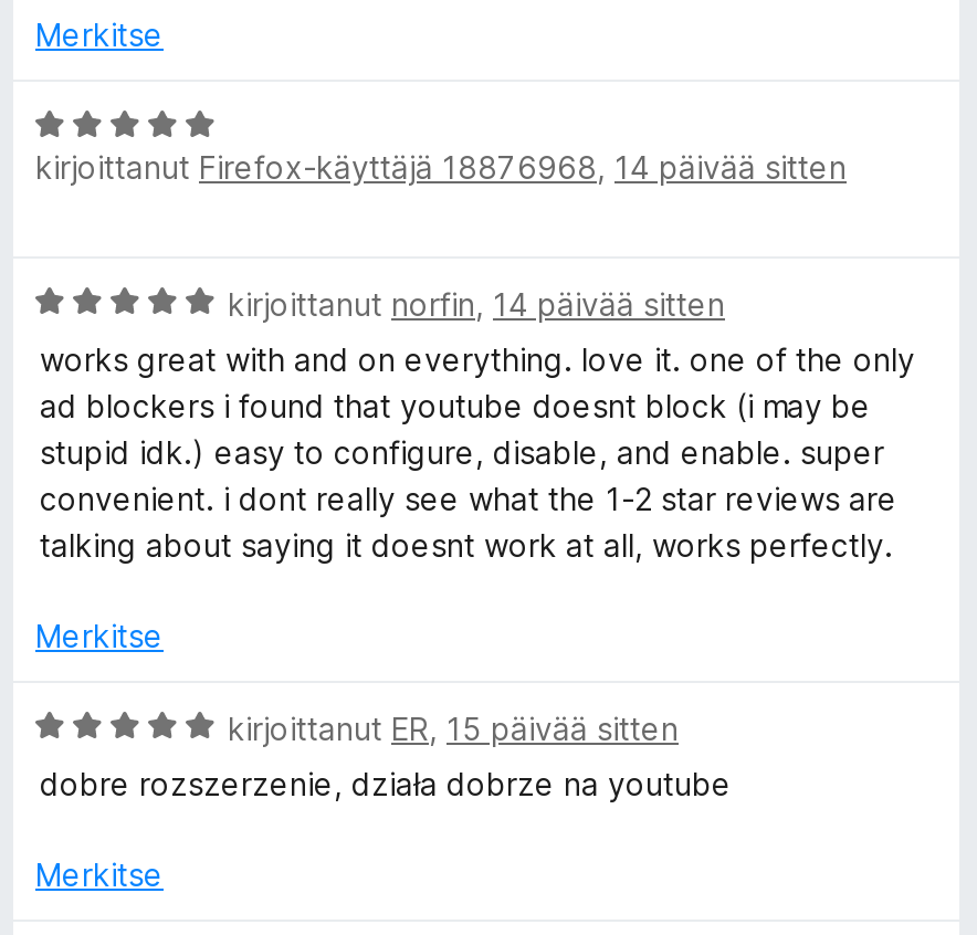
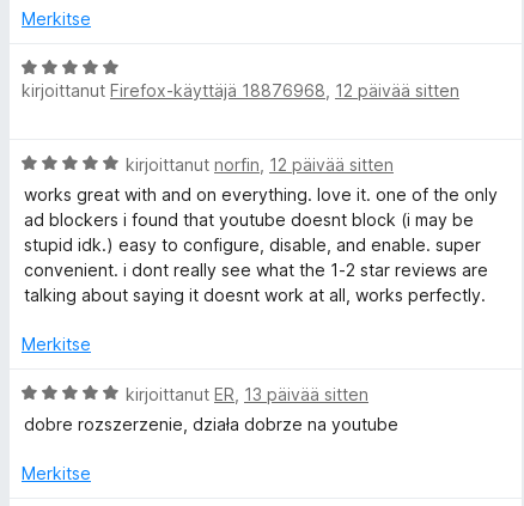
[35,148,847,186] kirjoittanut Firefox-käyttäjä 18876968, 14 päivää sitten -> [22,80,459,100] kirjoittanut Firefox-käyttäjä 18876968, 12 päivää sitten
[228,285,725,323] kirjoittanut norfin, 14 päivää sitten -> [126,154,394,175] kirjoittanut norfin, 12 päivää sitten
[228,710,679,747] kirjoittanut ER, 15 päivää sitten -> [126,384,368,404] kirjoittanut ER, 13 päivää sitten

